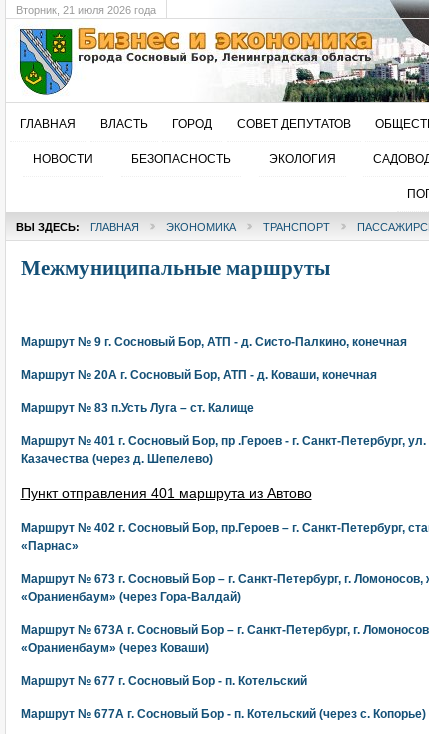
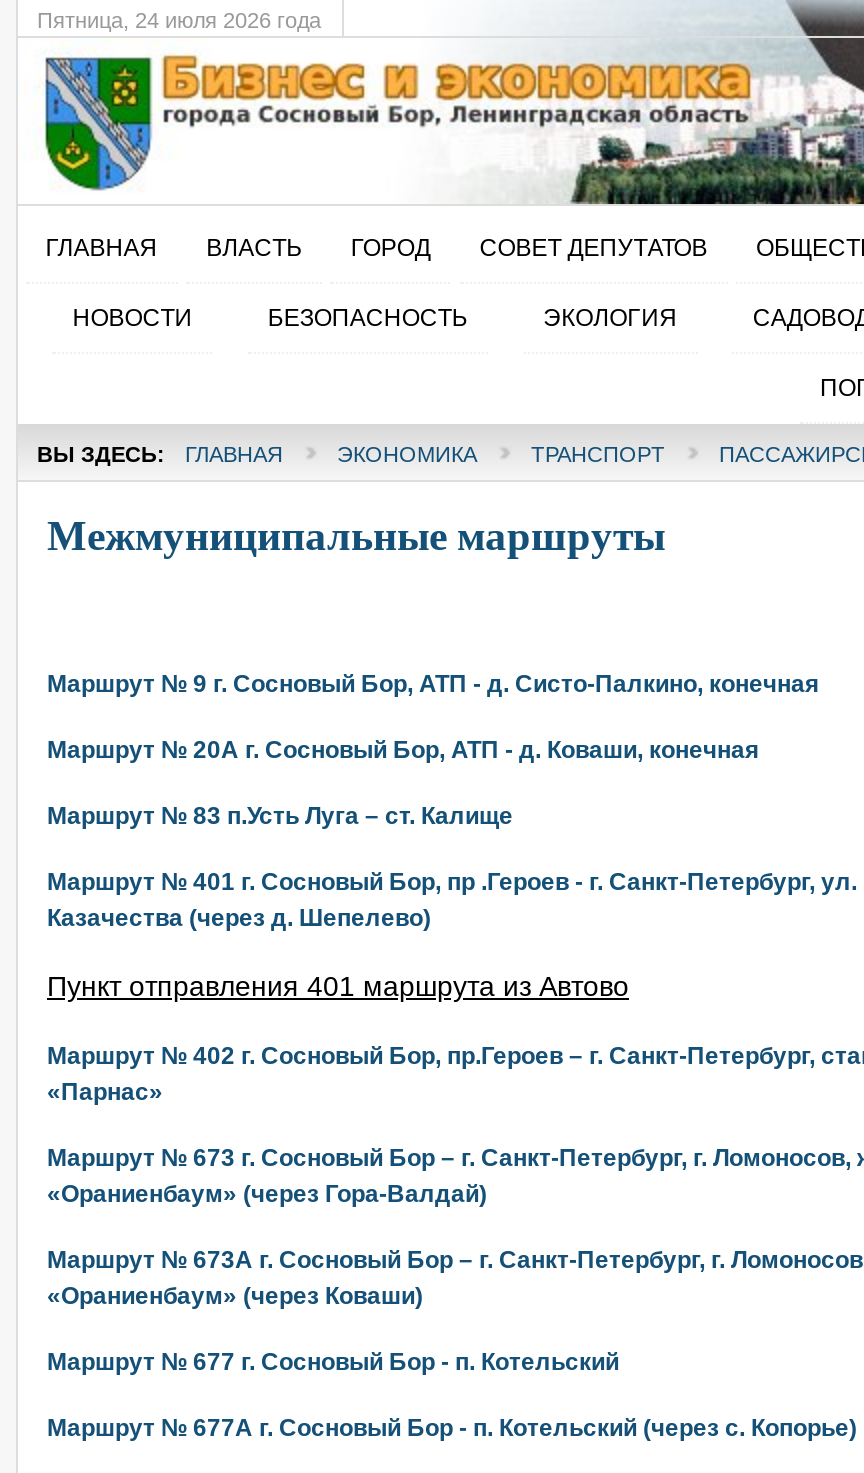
[15,4,155,16] Вторник, 21 июля 2026 года -> [37,8,321,32] Пятница, 24 июля 2026 года

